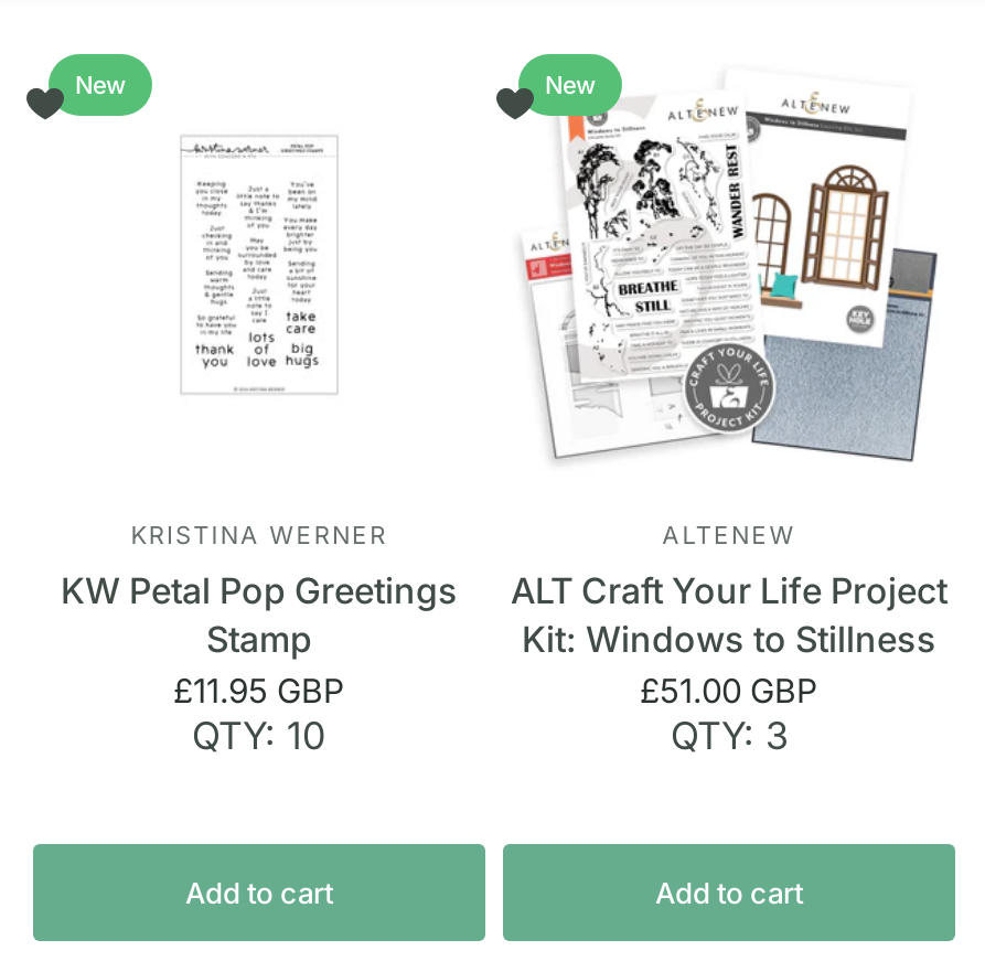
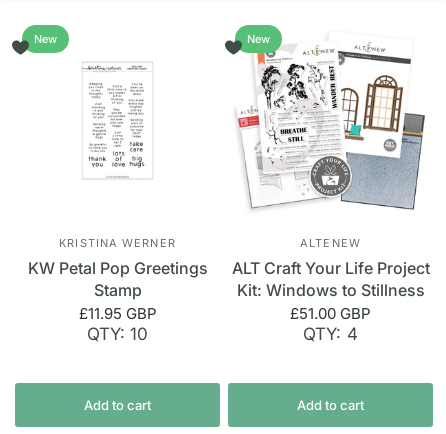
[671,714,788,758] QTY: 3 -> [303,324,357,344] QTY: 4

